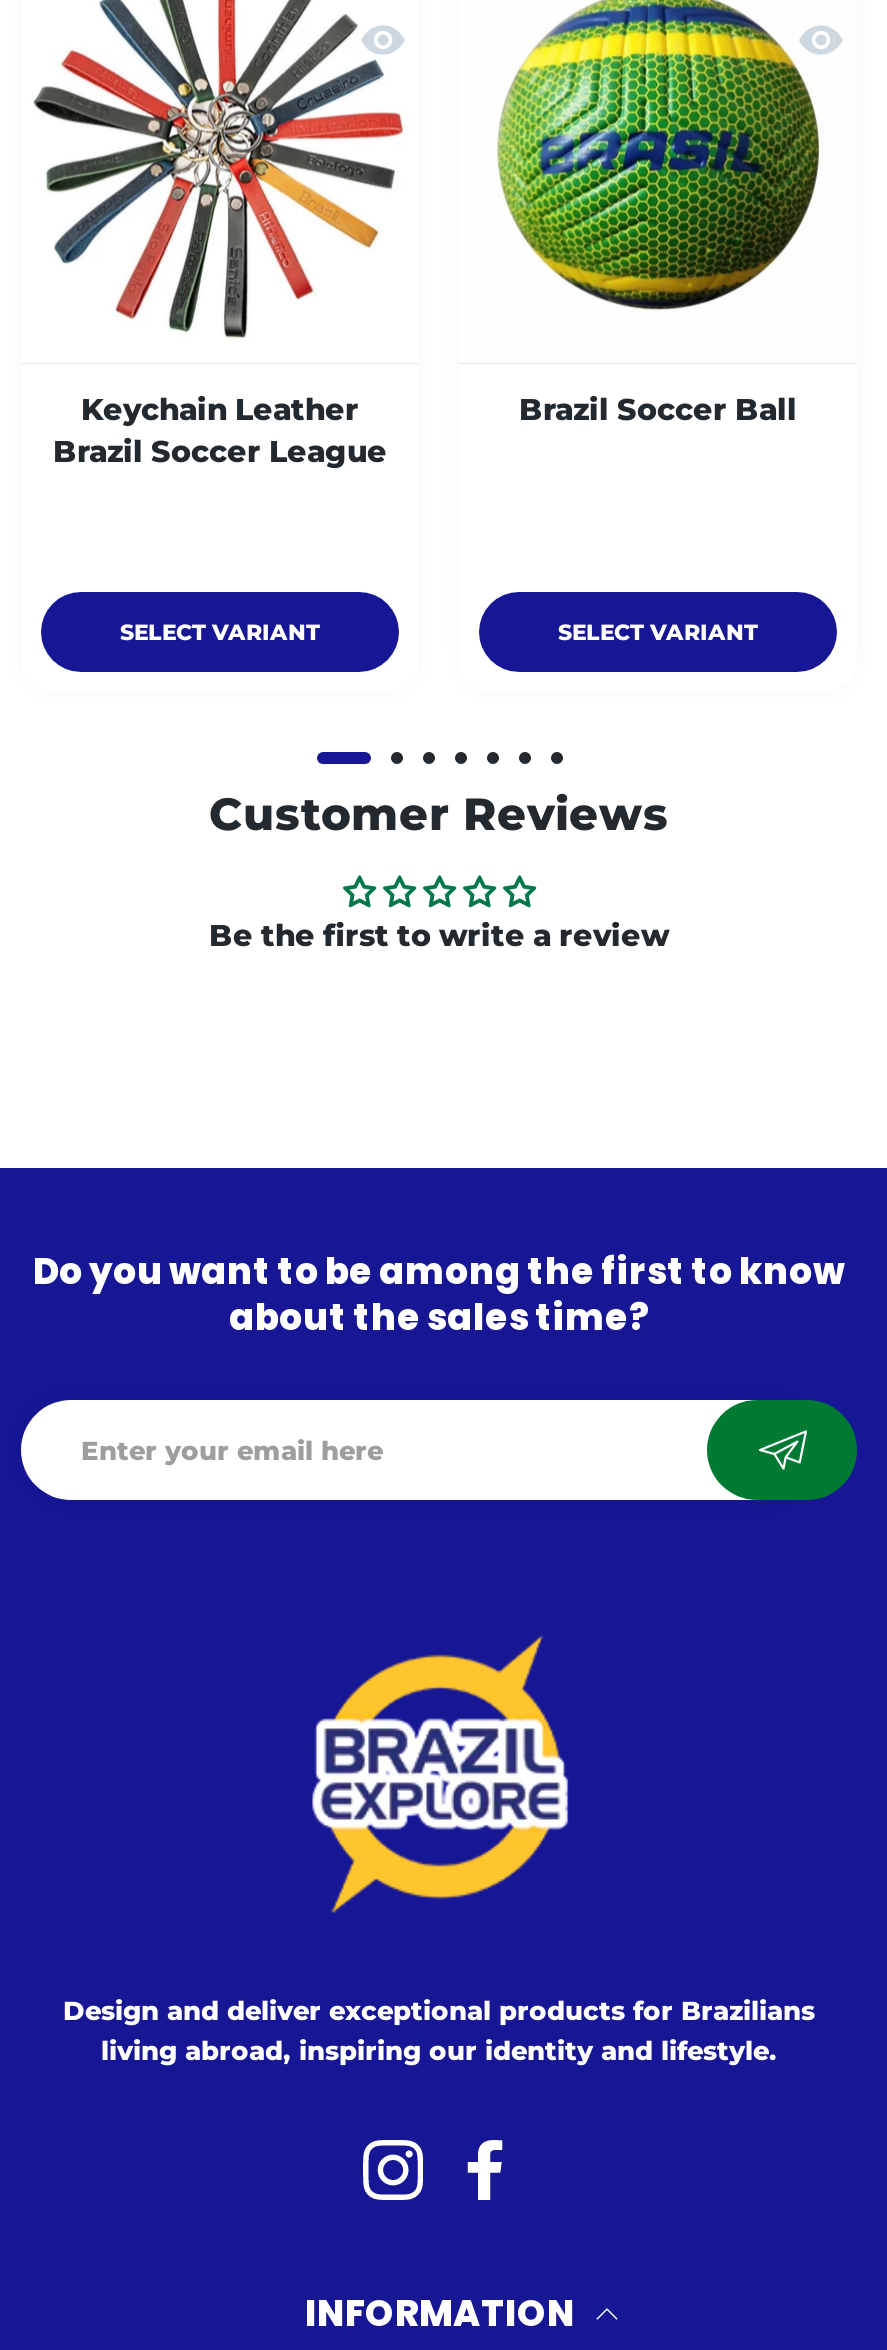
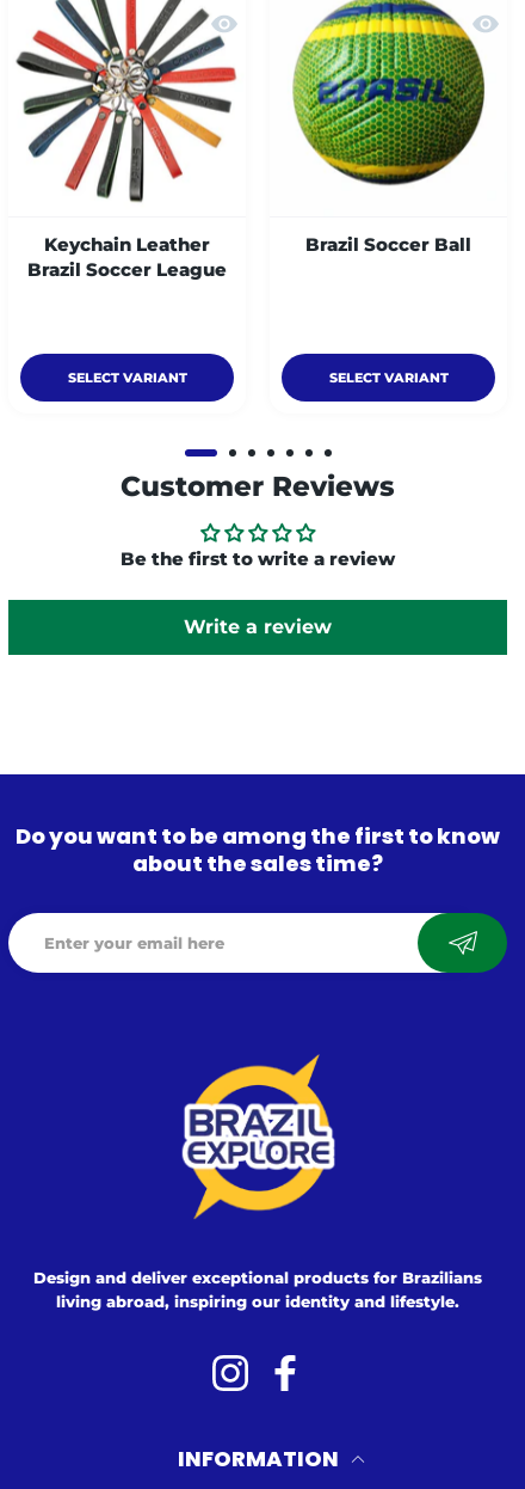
none -> [184,615,332,638] Write a review

